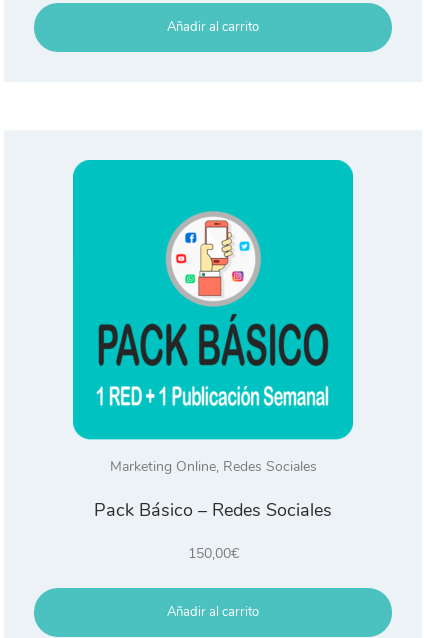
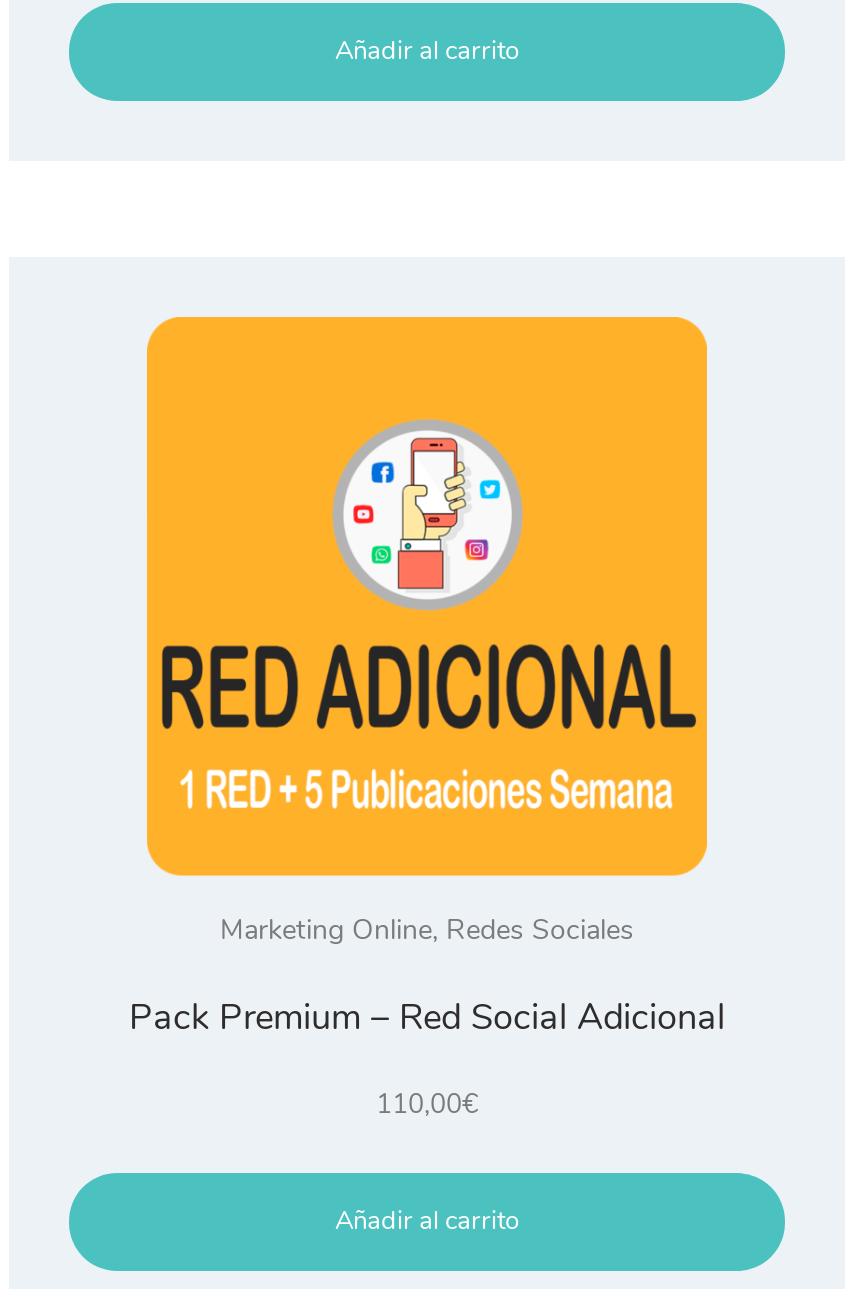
[72,159,354,441] [image] -> [145,315,709,879] [image]
[94,498,332,522] Pack Básico – Redes Sociales -> [129,992,725,1040] Pack Premium – Red Social Adicional
[187,544,238,563] 150,00€ -> [376,1084,478,1122] 110,00€

